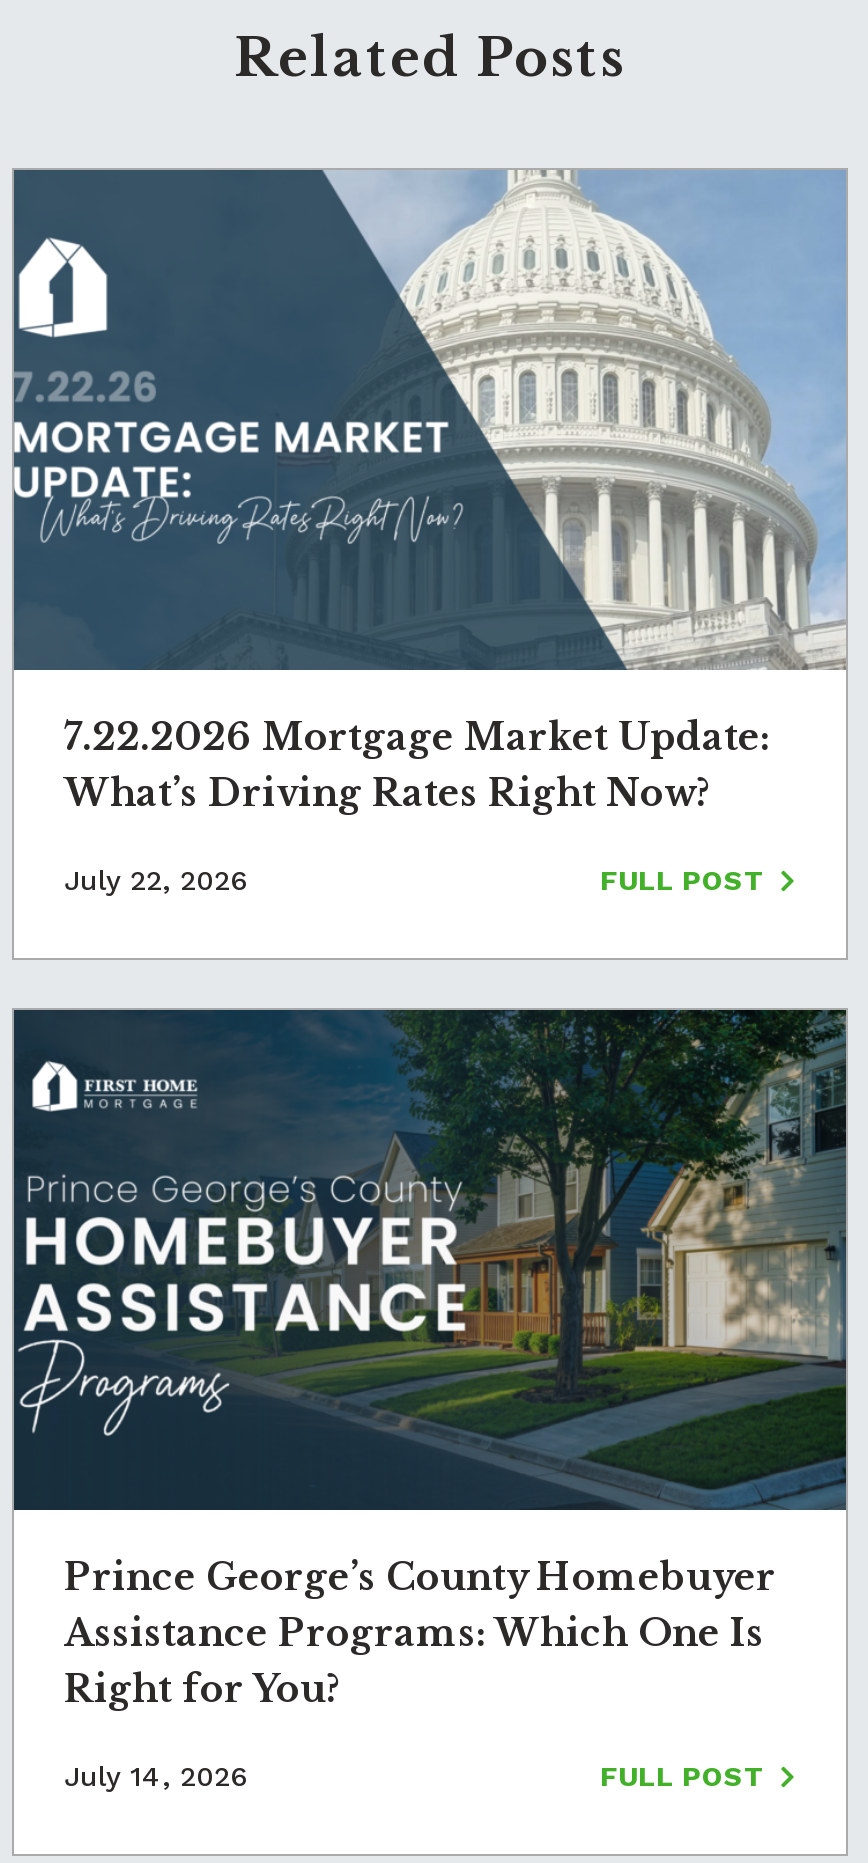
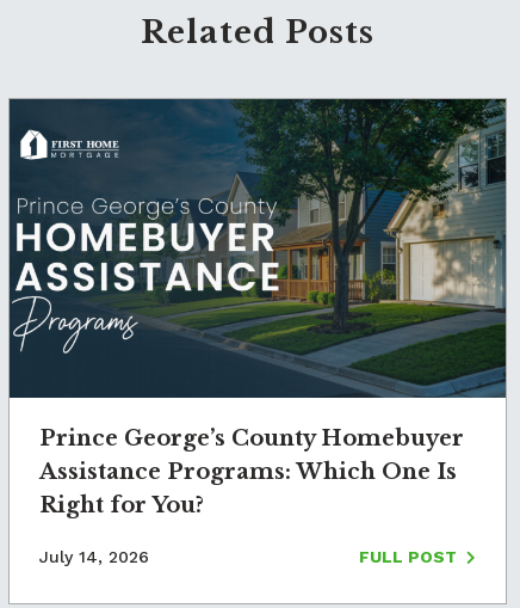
[14,170,848,895] [image] | 7.22.2026 Mortgage Market Update: | What’s Driving Rates Right Now? | July 22, 2026 | FULL POST -> none

